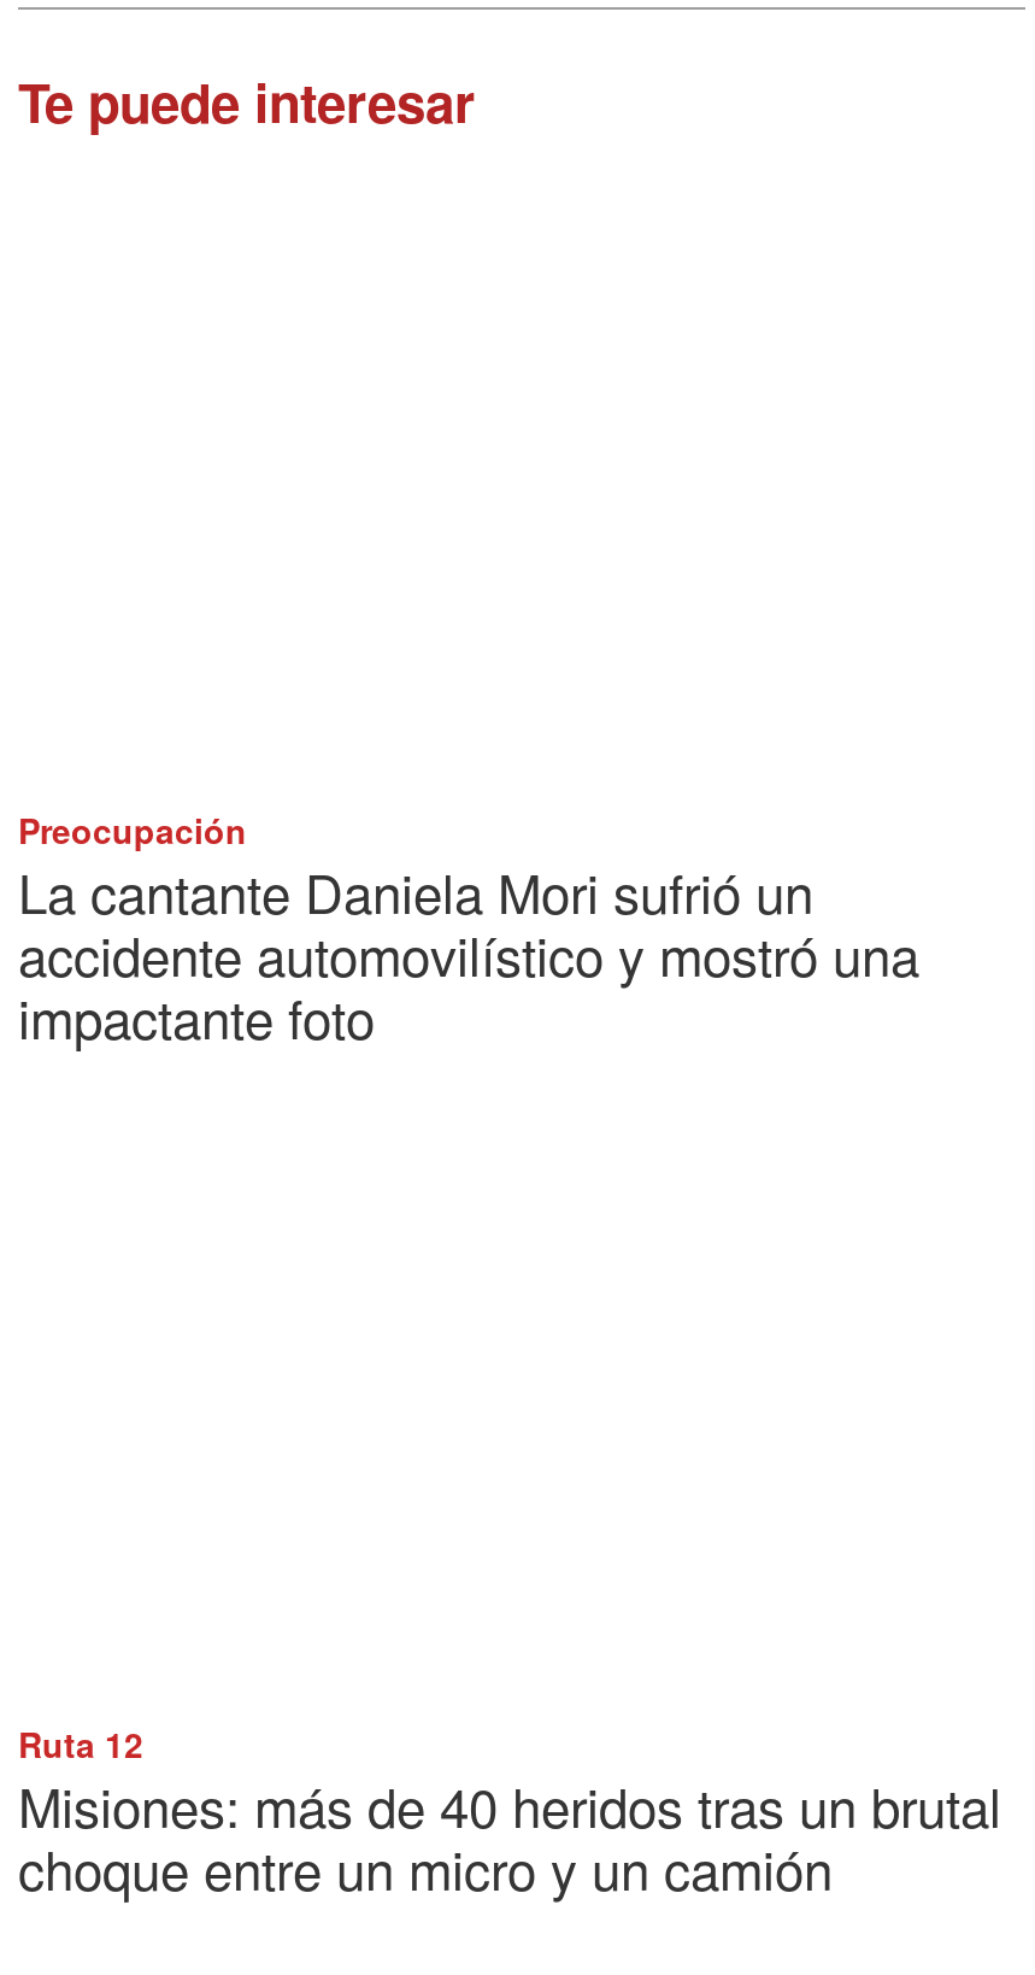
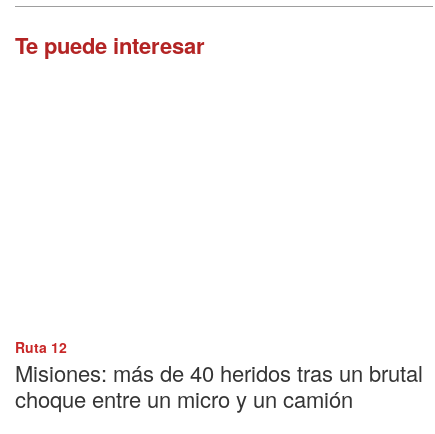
[18,805,919,1053] Preocupación | La cantante Daniela Mori sufrió un | accidente automovilístico y mostró una | impactante foto -> none

